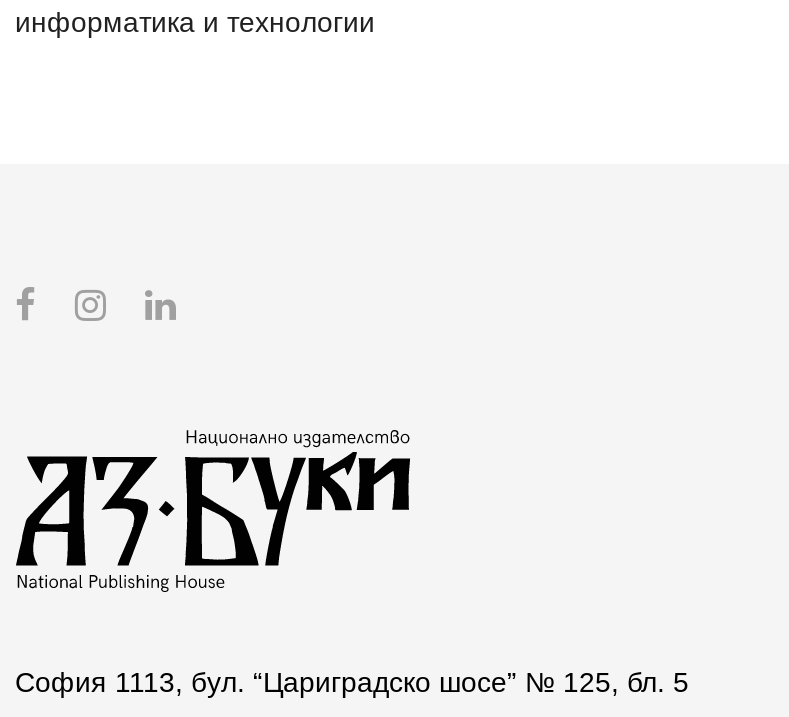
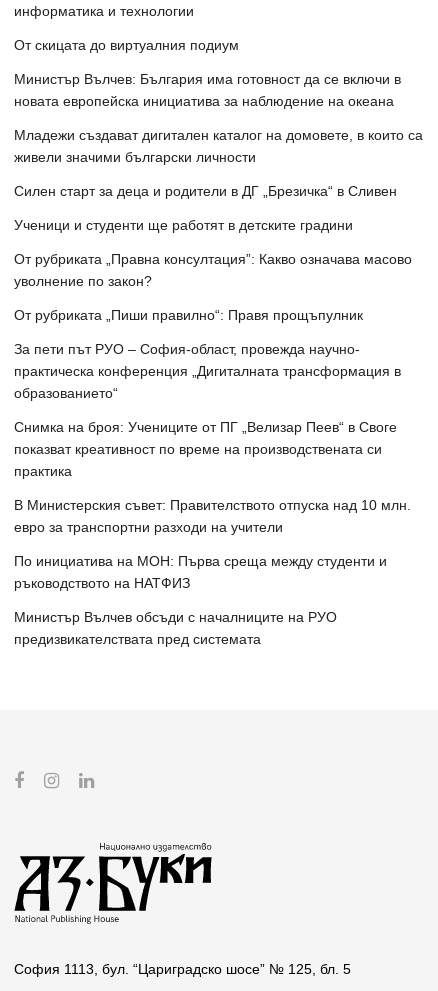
none -> [14,37,423,647] От скицата до виртуалния подиум | Министър Вълчев: България има готовност да се включи в | новата европейска инициатива за наблюдение на океана | Младежи създават дигитален каталог на домовете, в които са | живели значими български личности | Силен старт за деца и родители в ДГ „Брезичка“ в Сливен | Ученици и студенти ще работят в детските градини | От рубриката „Правна консултация”: Какво означава масово | уволнение по закон? | От рубриката „Пиши правилно“: Правя прощъпулник | За пети път РУО – София-област, провежда научно- | практическа конференция „Дигиталната трансформация в | образованието“ | Снимка на броя: Учениците от ПГ „Велизар Пеев“ в Своге | показват креативност по време на производствената си | практика | В Министерския съвет: Правителството отпуска над 10 млн. | евро за транспортни разходи на учители | По инициатива на МОН: Първа среща между студенти и | ръководството на НАТФИЗ | Министър Вълчев обсъди с началниците на РУО | предизвикателствата пред системата

